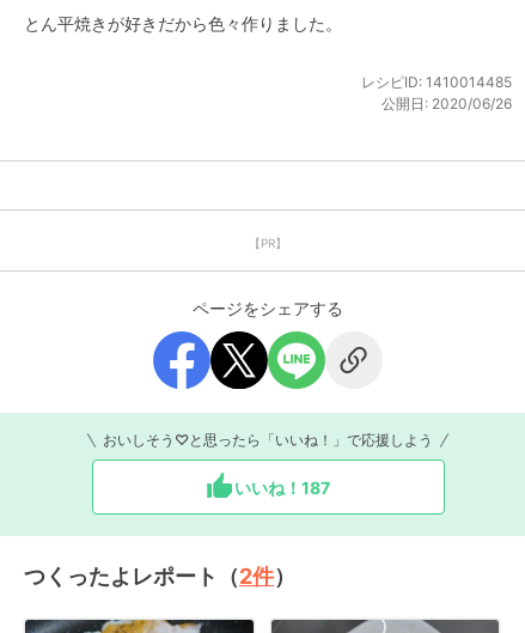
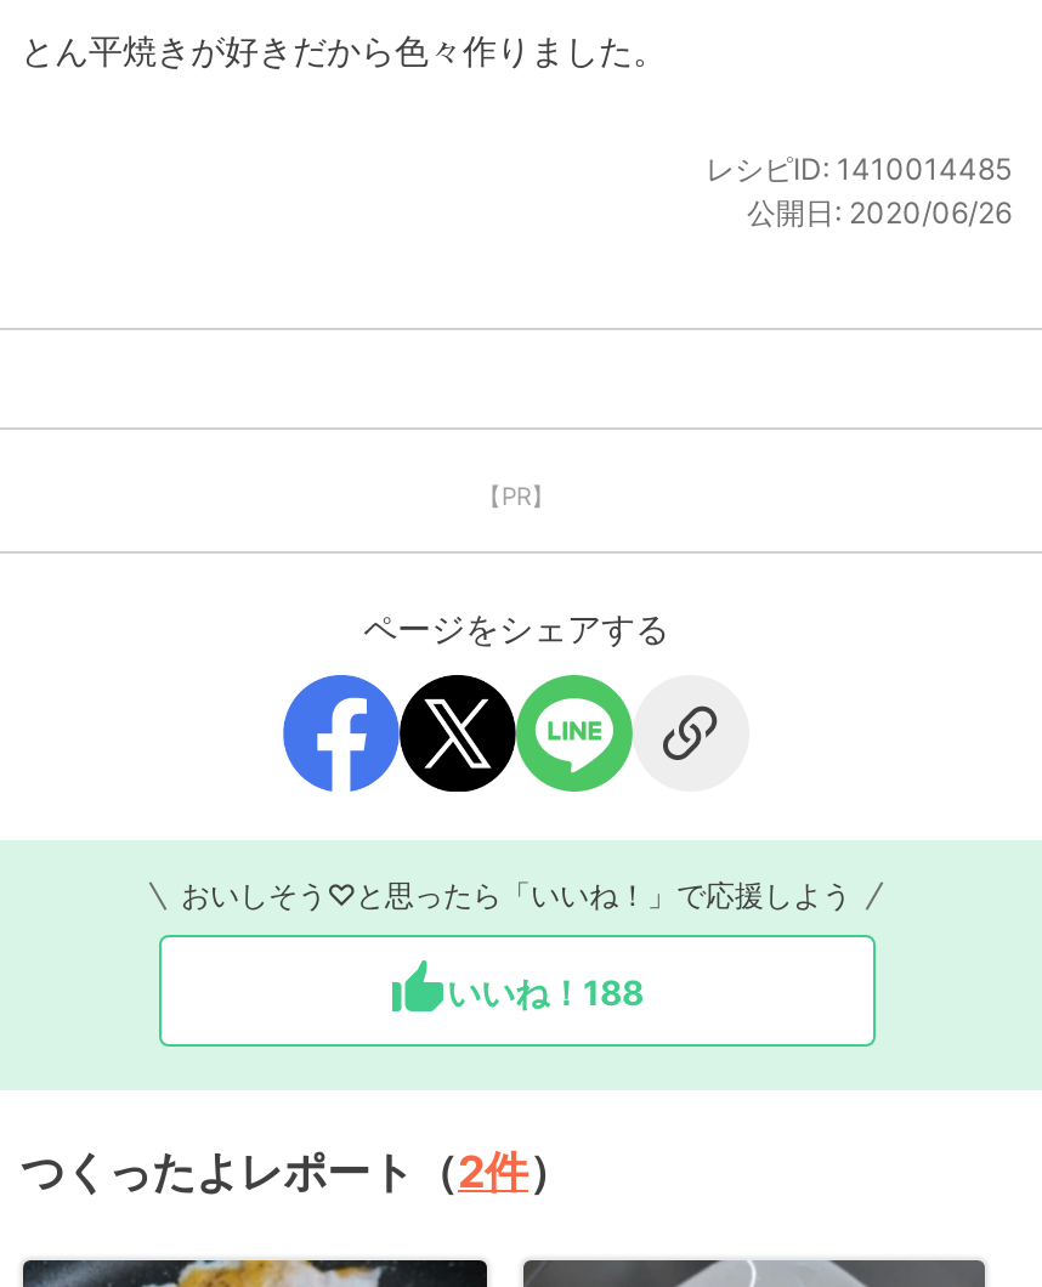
[234,477,330,497] いいね！187 -> [447,970,644,1011] いいね！188

